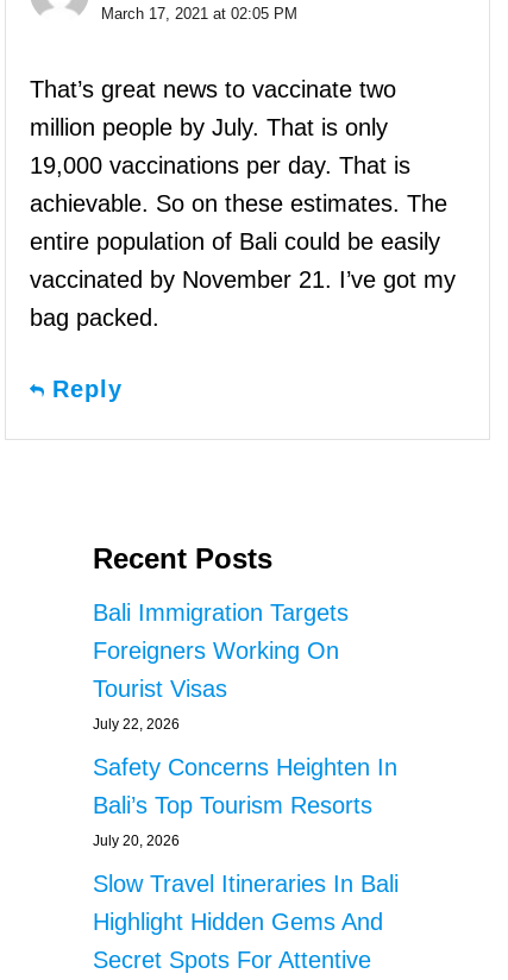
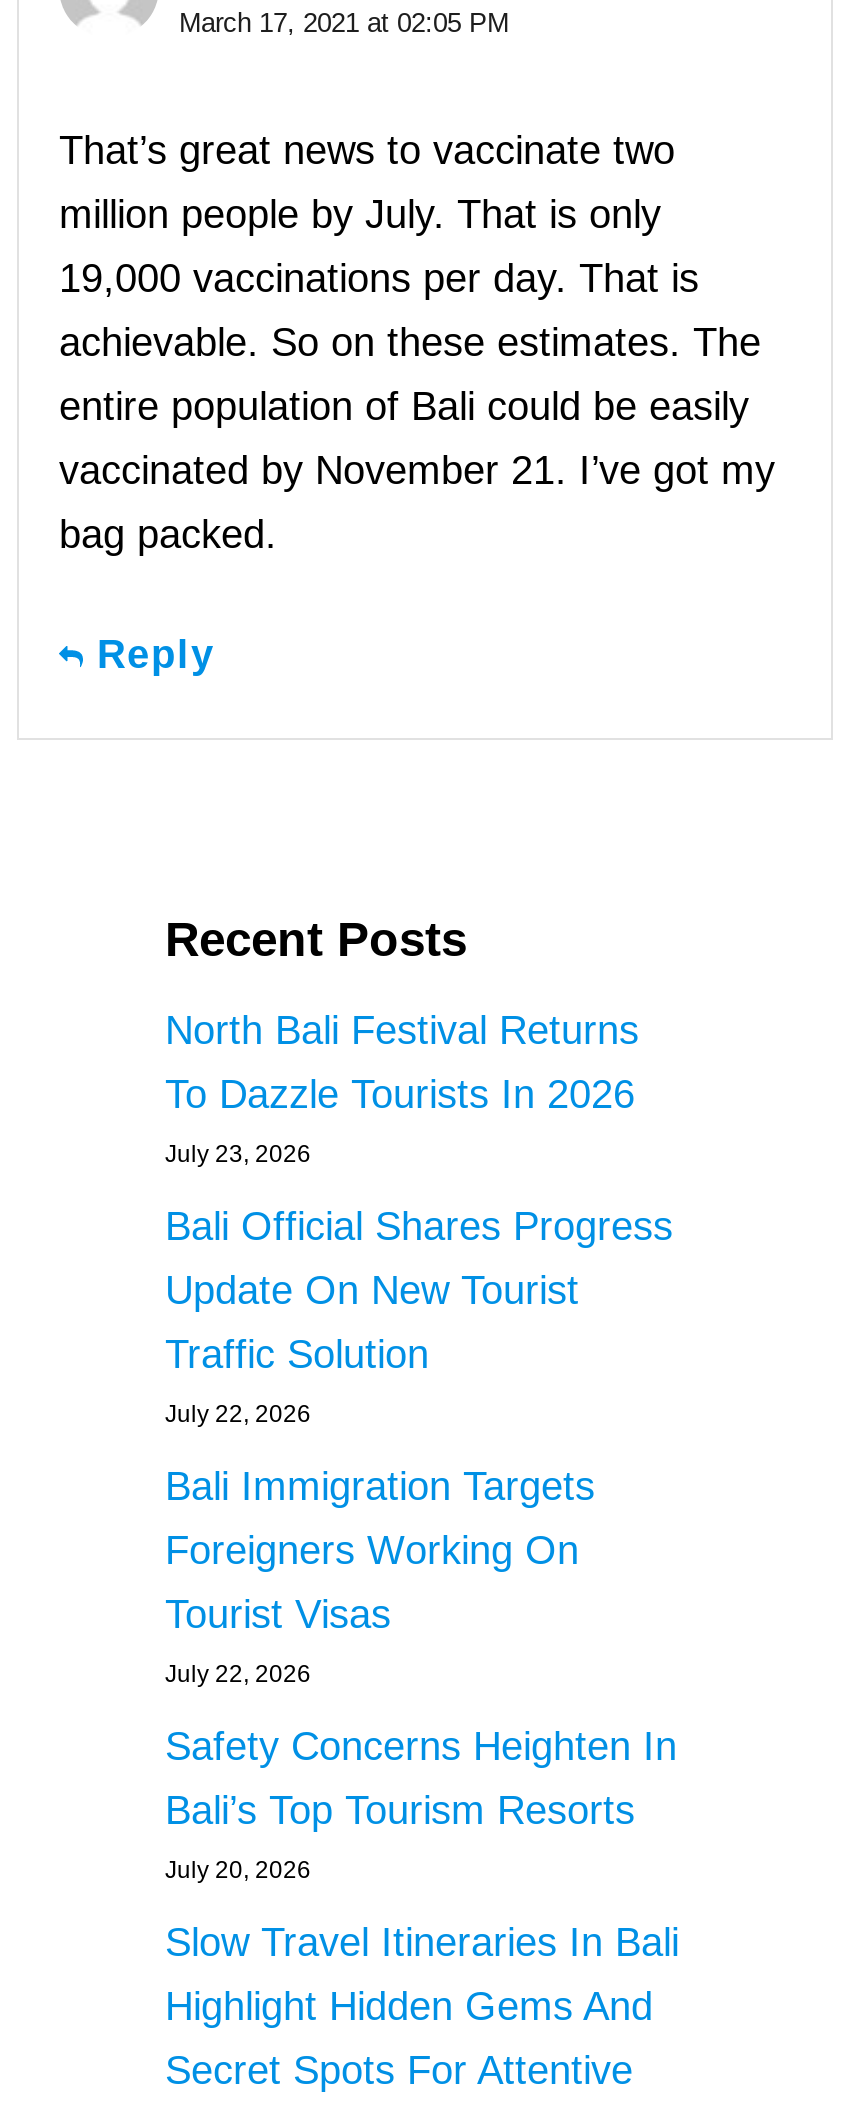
none -> [165,1009,673,1429] North Bali Festival Returns | To Dazzle Tourists In 2026 | July 23, 2026 | Bali Official Shares Progress | Update On New Tourist | Traffic Solution | July 22, 2026

